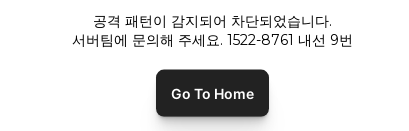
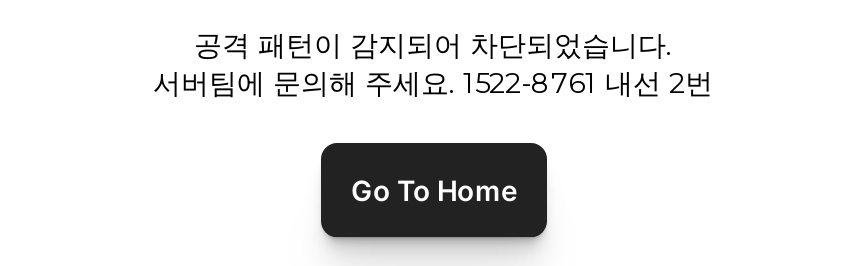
[71,30,352,48] 서버팀에 문의해 주세요. 1522-8761 내선 9번 -> [153,65,713,101] 서버팀에 문의해 주세요. 1522-8761 내선 2번

